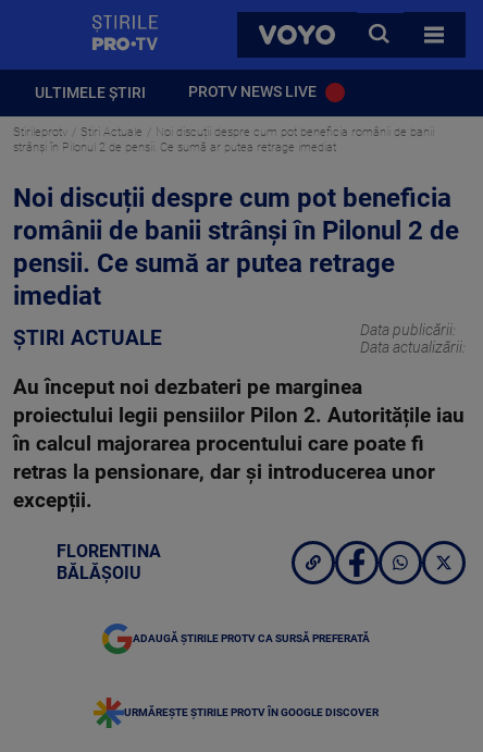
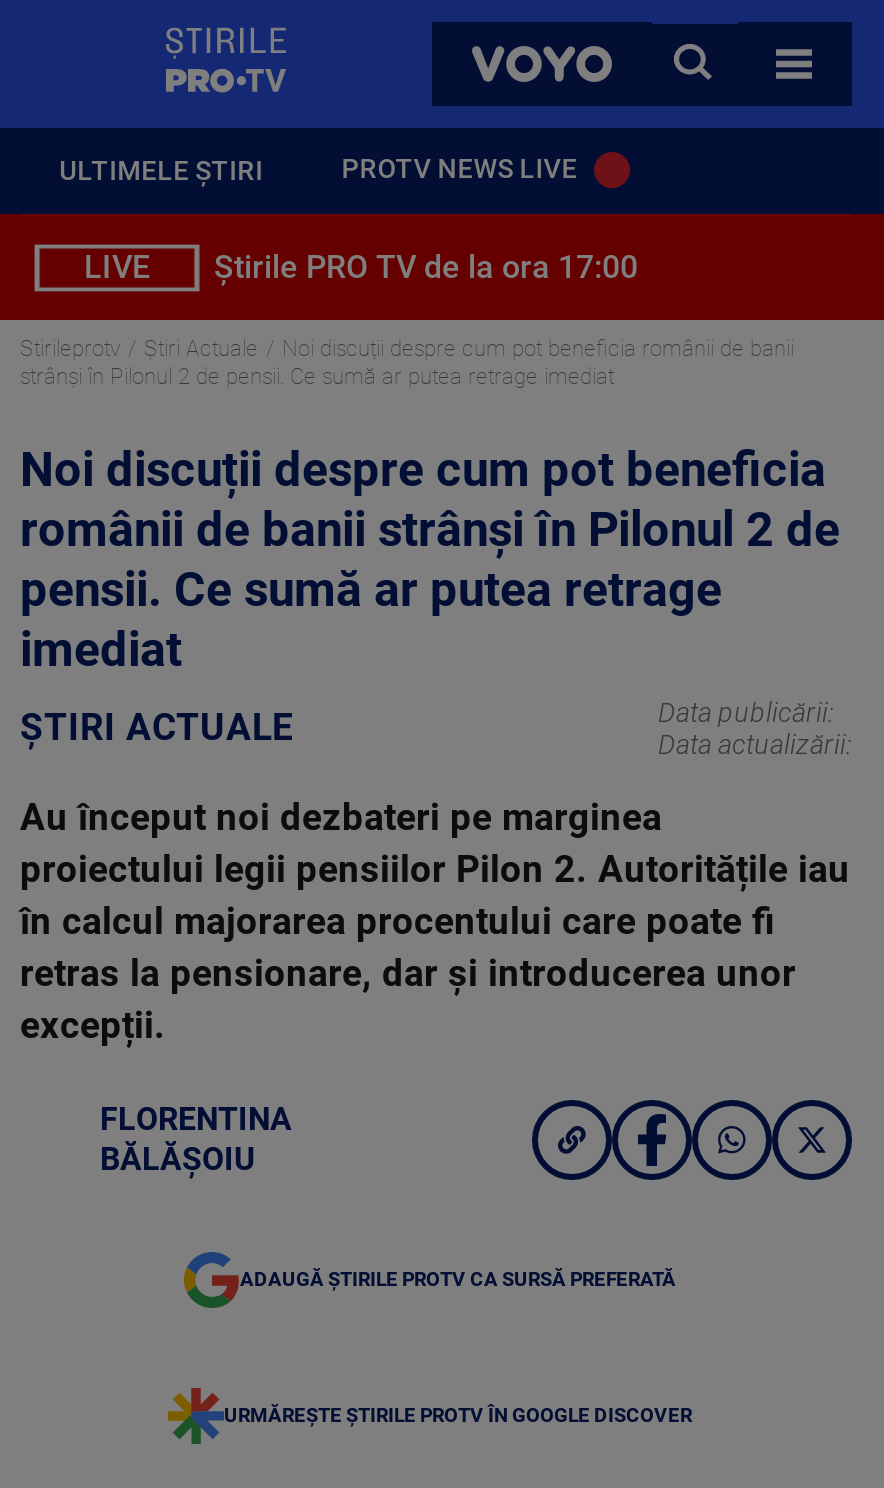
none -> [84,248,638,286] LIVE | Știrile PRO TV de la ora 17:00

